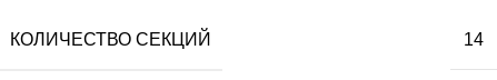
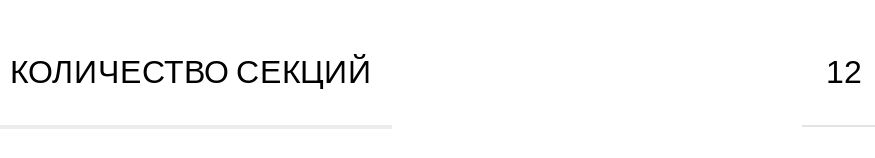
[464,30,484,49] 14 -> [826,55,862,89] 12

